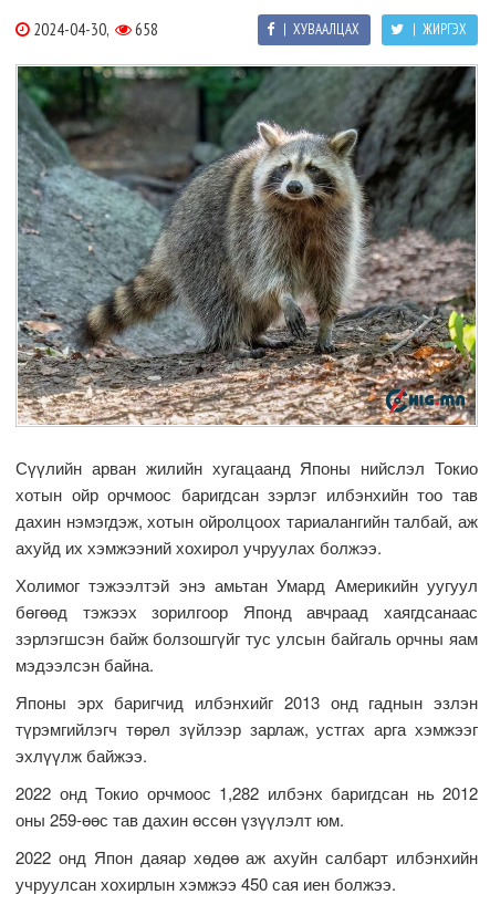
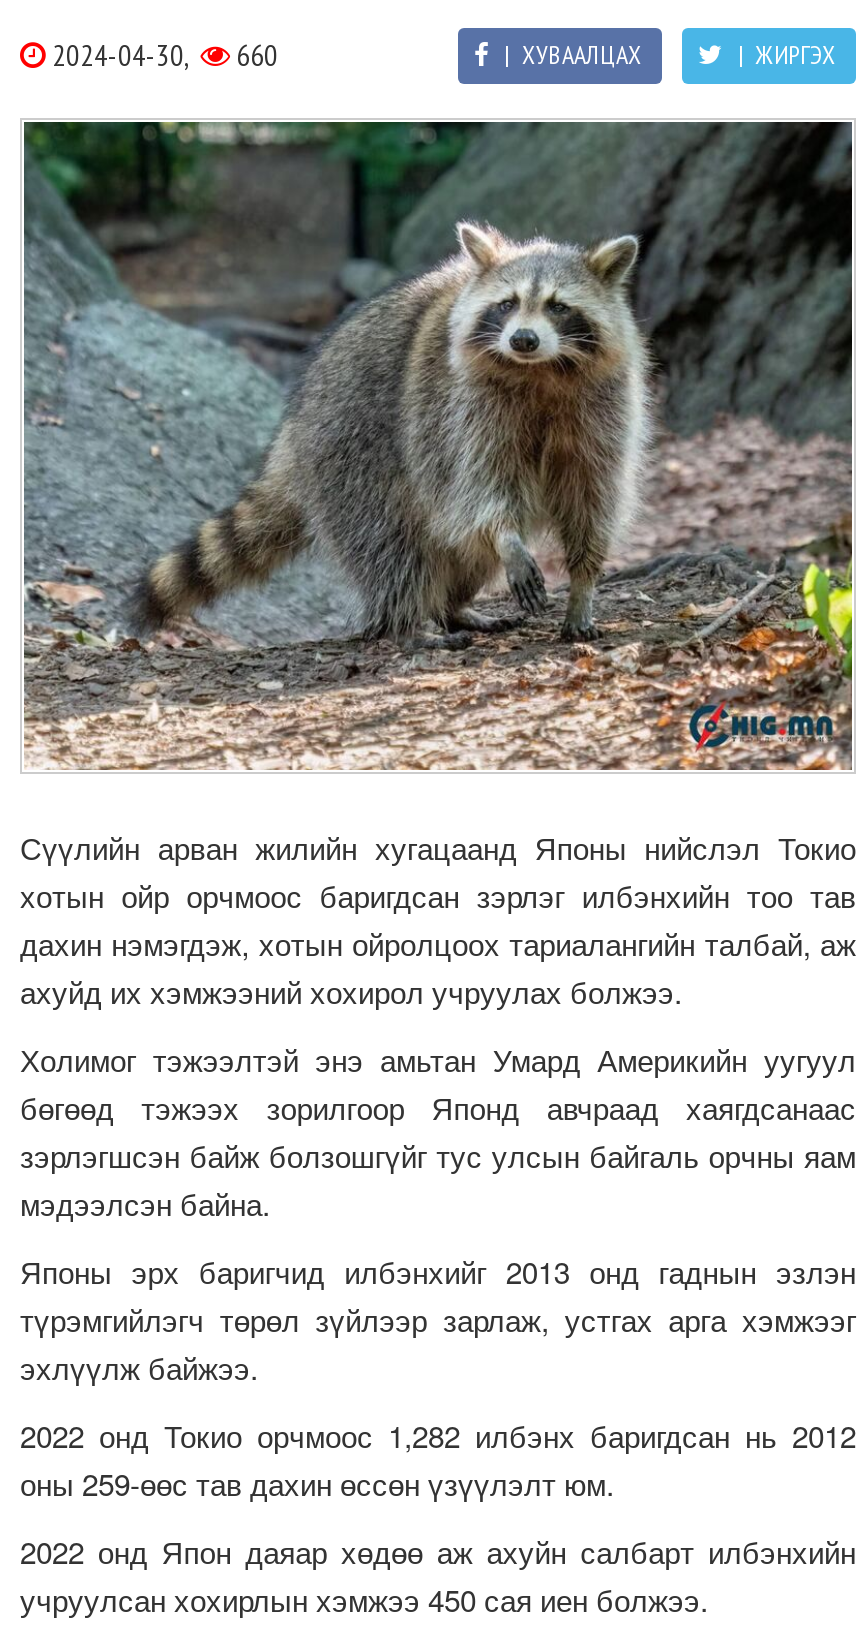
[30,19,158,40] 2024-04-30, 658 -> [46,36,278,74] 2024-04-30, 660

